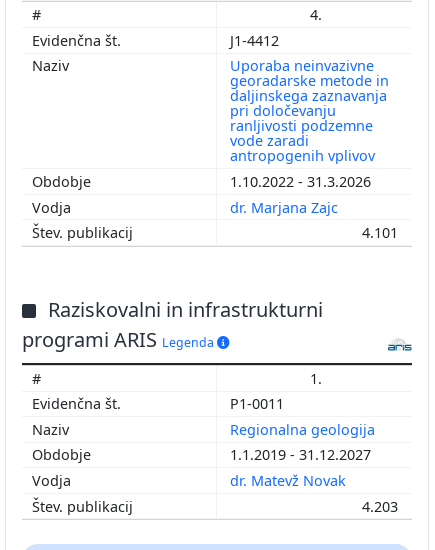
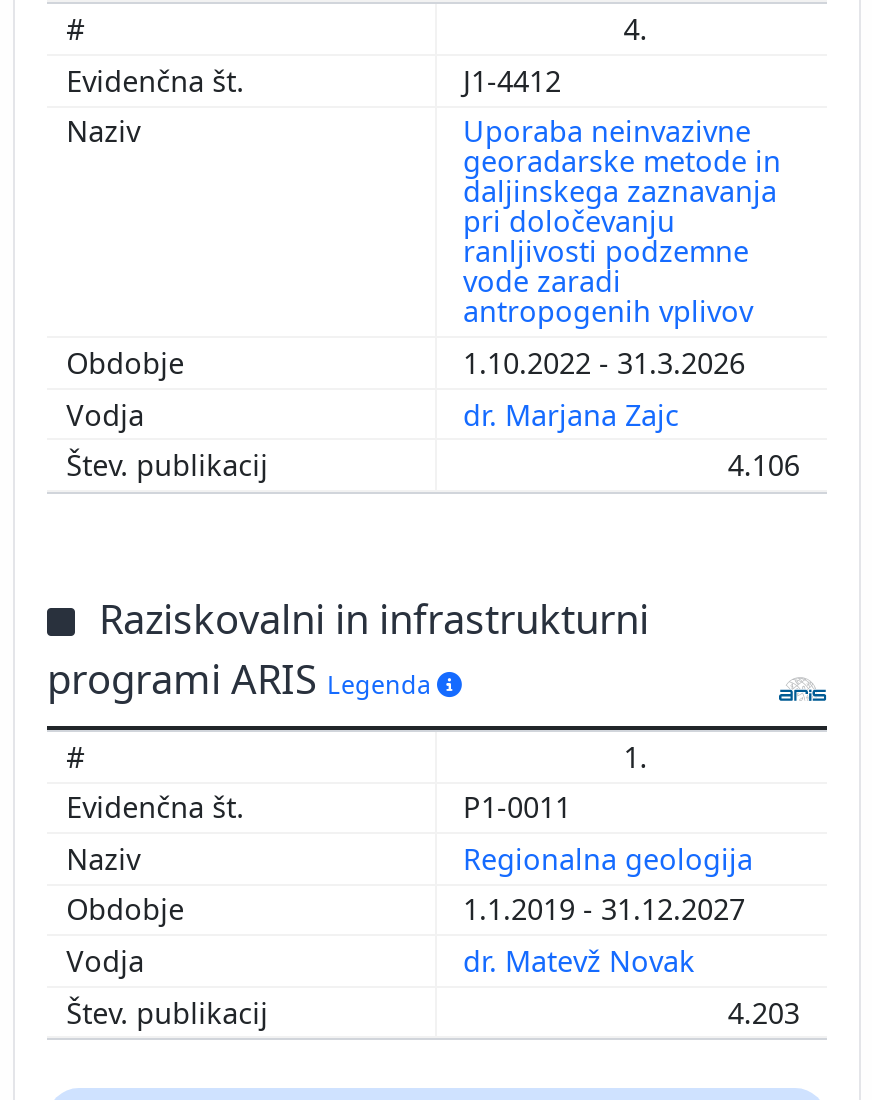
[362,223,402,242] 4.101 -> [728,446,808,484] 4.106

